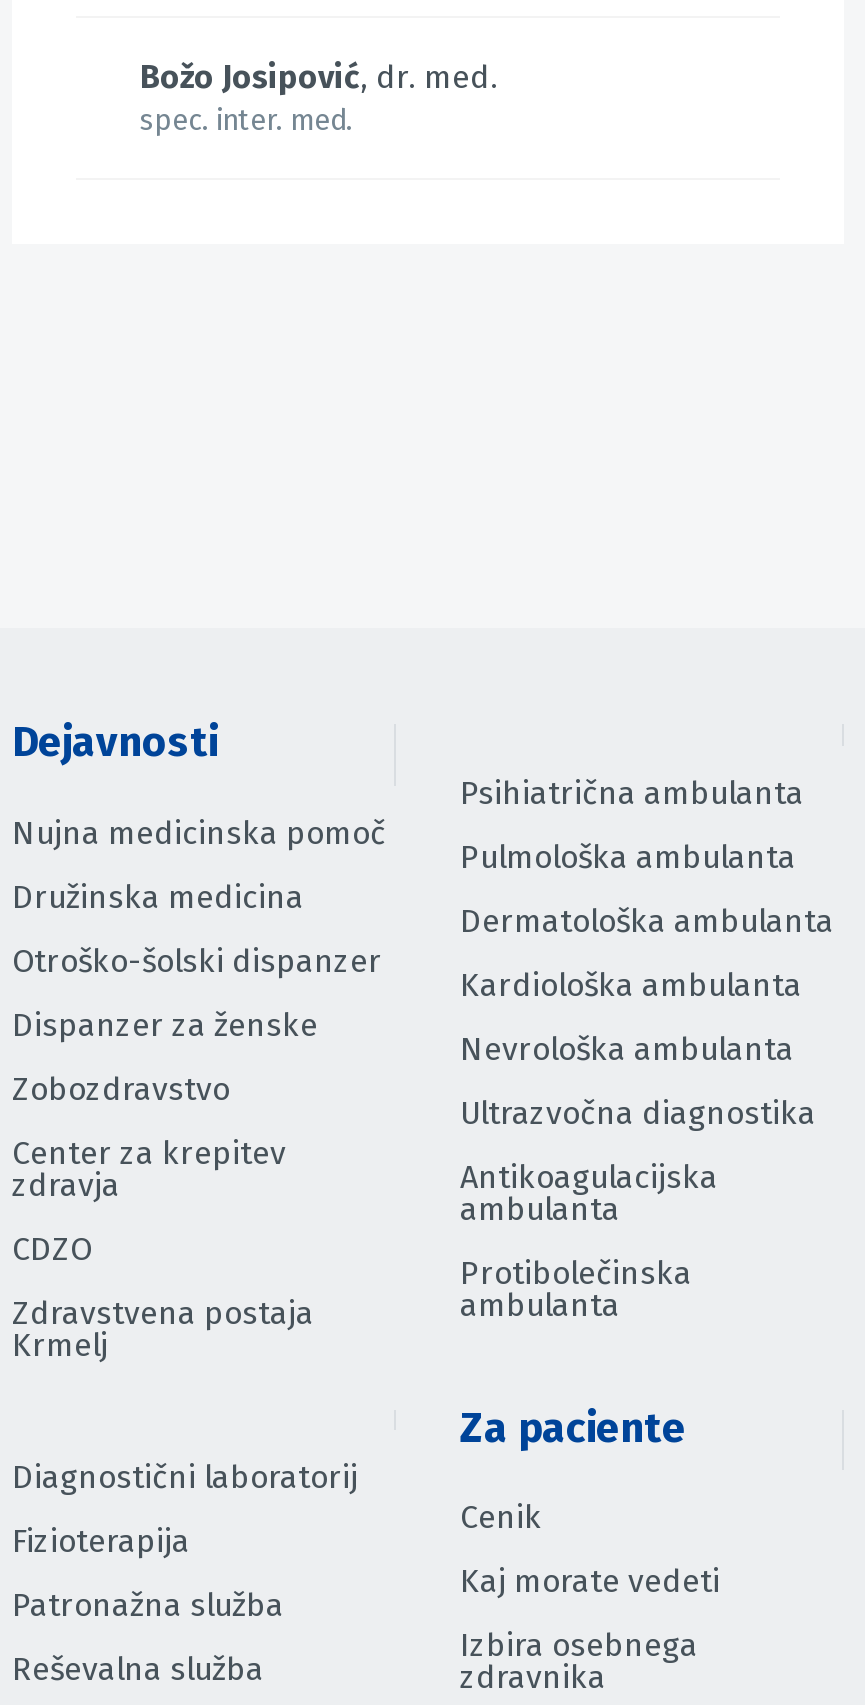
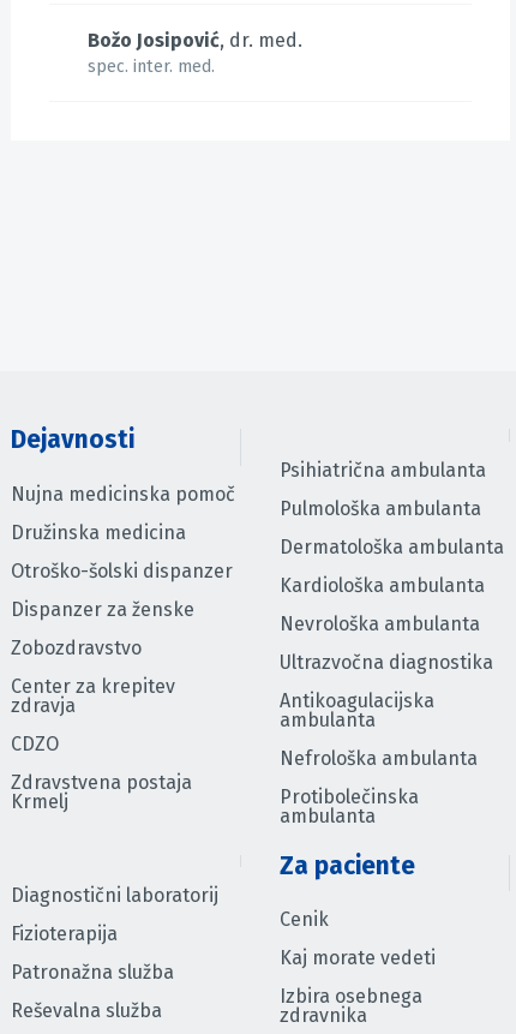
moved [460,1253,692,1323] -> [280,785,419,827]: Protibolečinska | ambulanta
none -> [280,746,478,769] Nefrološka ambulanta

